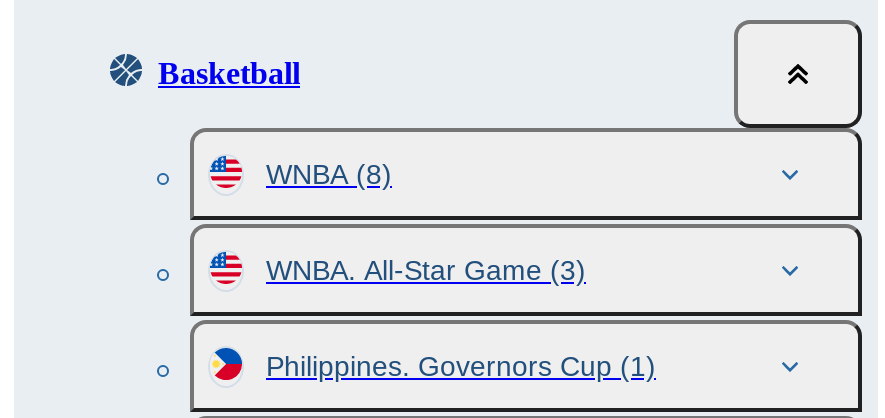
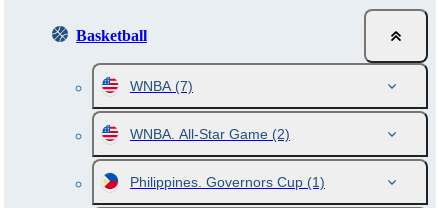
[266,158,392,190] WNBA (8) -> [130,78,193,94] WNBA (7)
[266,254,586,286] WNBA. All-Star Game (3) -> [130,126,290,142] WNBA. All-Star Game (2)

